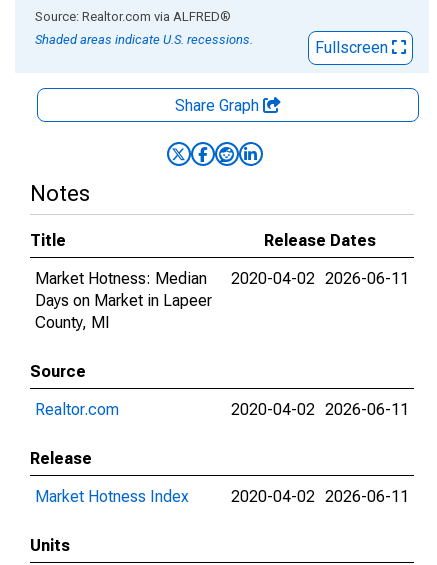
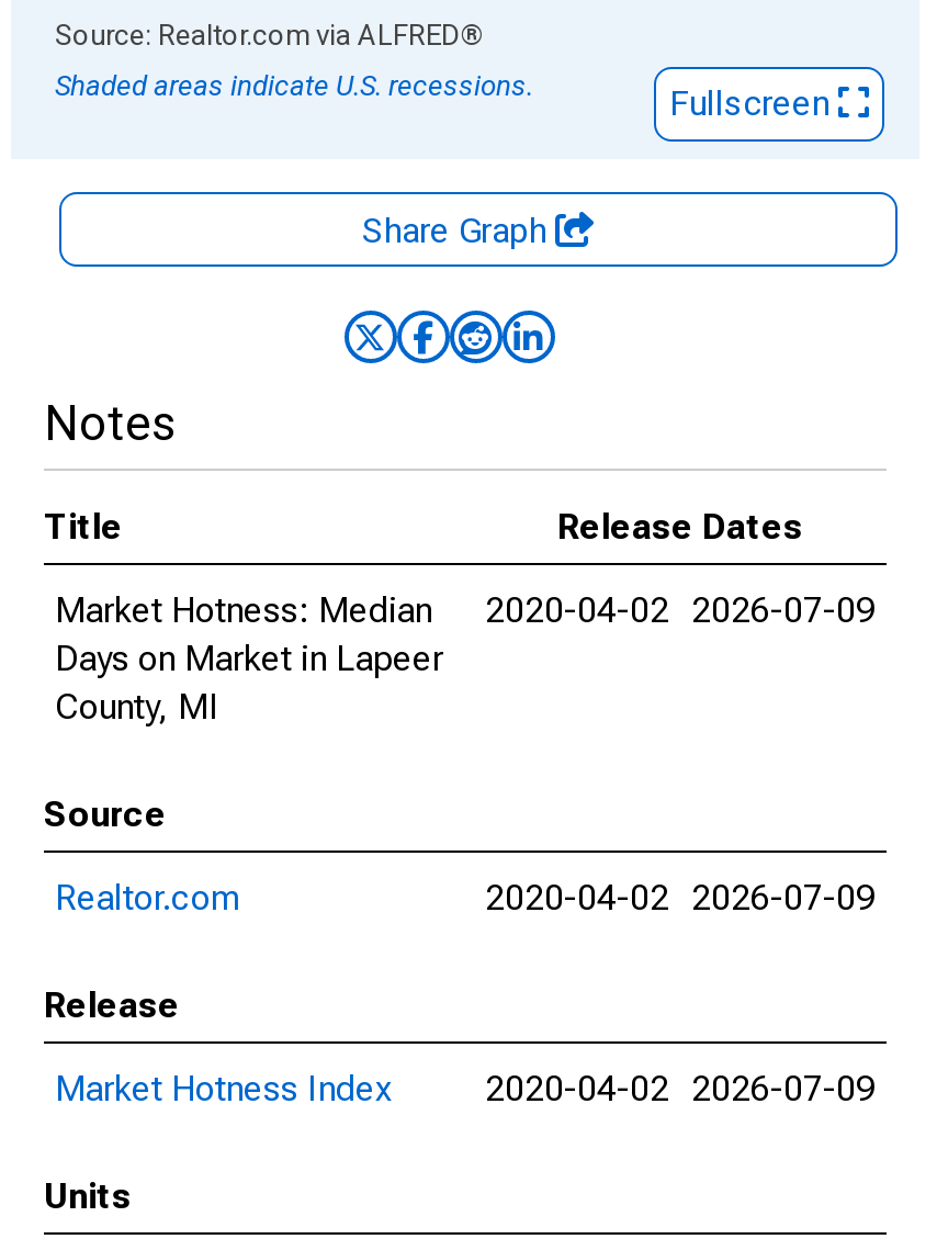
[35,269,409,288] Market Hotness: Median 2020-04-02 2026-06-11 -> [55,589,876,631] Market Hotness: Median 2020-04-02 2026-07-09
[231,400,409,419] 2020-04-02 2026-06-11 -> [485,877,876,919] 2020-04-02 2026-07-09
[231,487,409,506] 2020-04-02 2026-06-11 -> [485,1068,876,1110] 2020-04-02 2026-07-09

